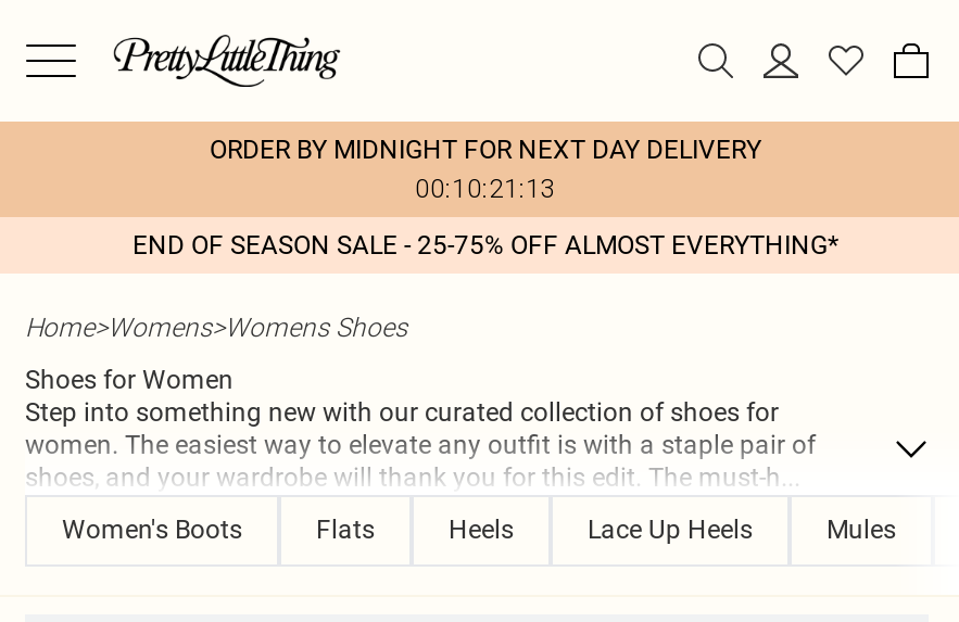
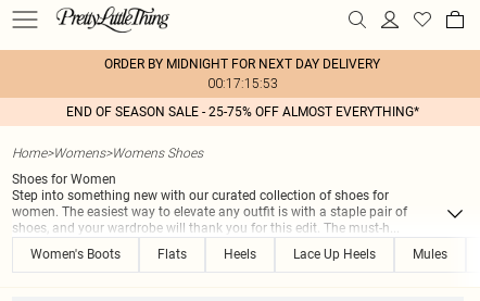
[415,172,556,204] 00:10:21:13 -> [207,75,277,91] 00:17:15:53

